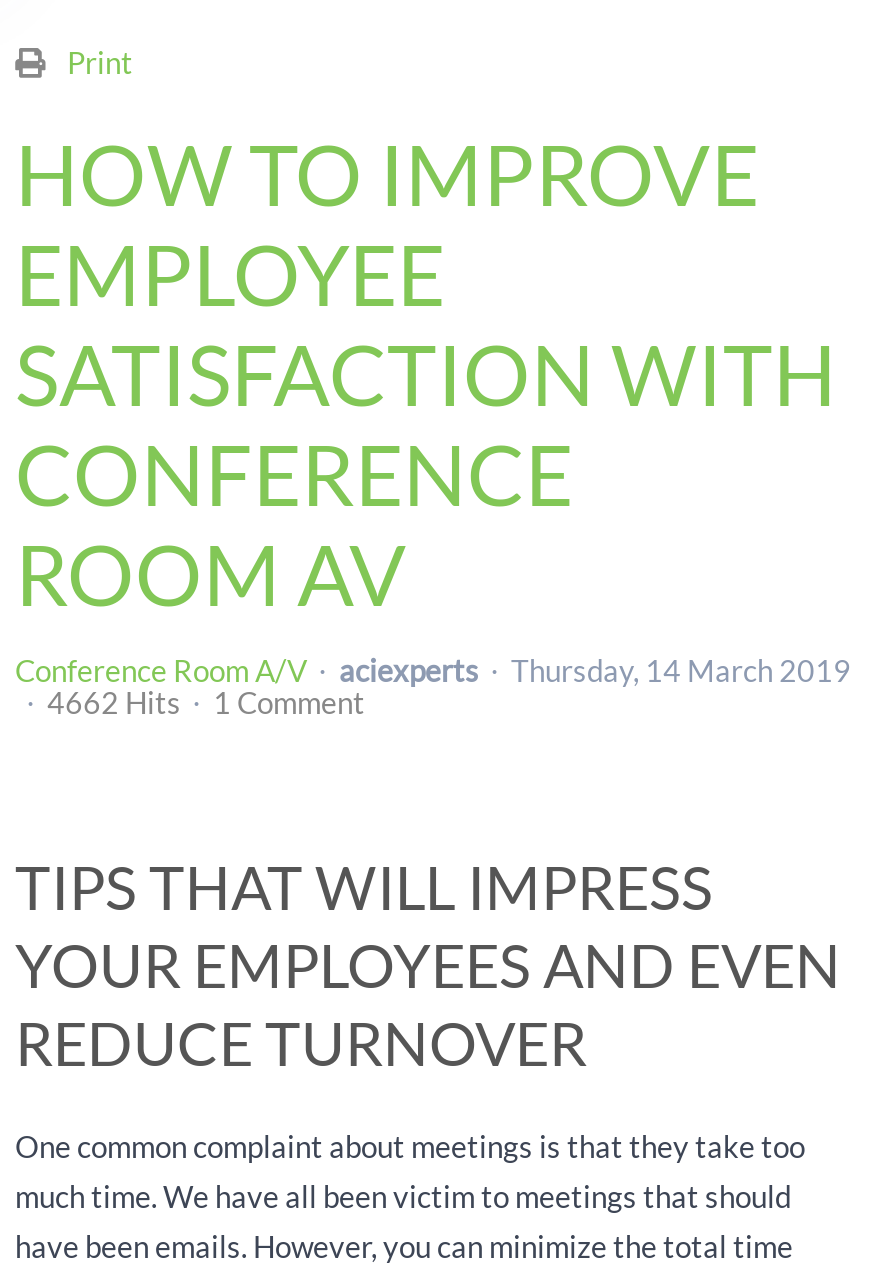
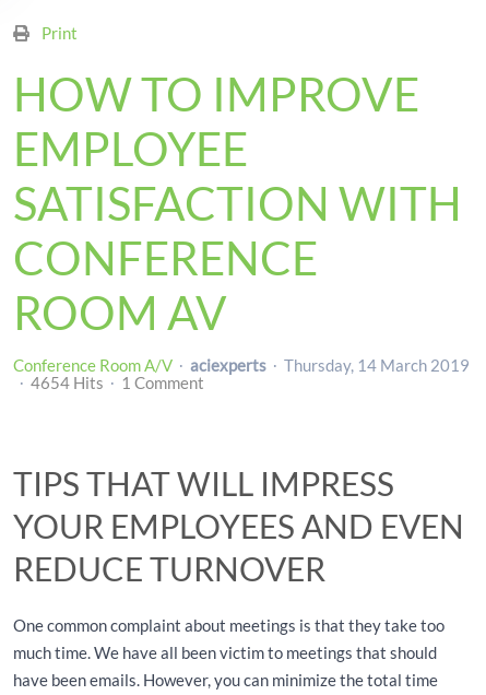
[47,684,365,720] 4662 Hits 1 Comment -> [31,373,204,392] 4654 Hits 1 Comment

